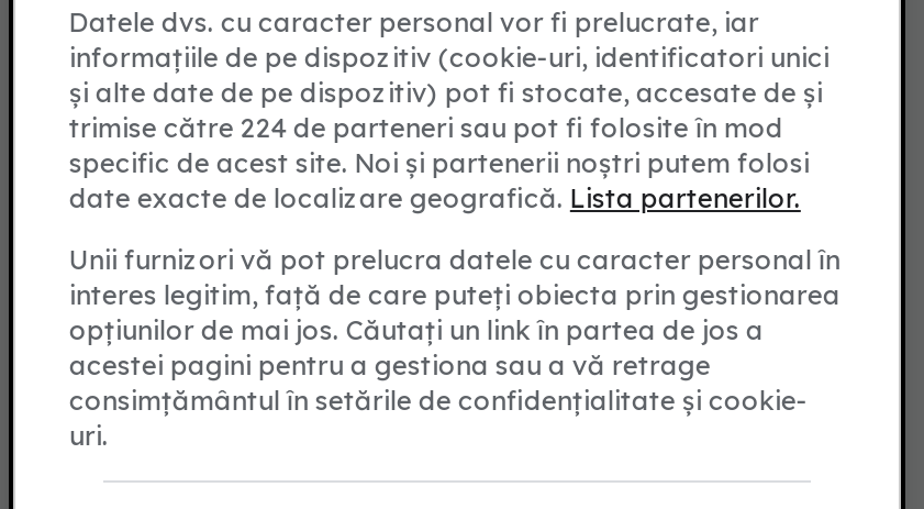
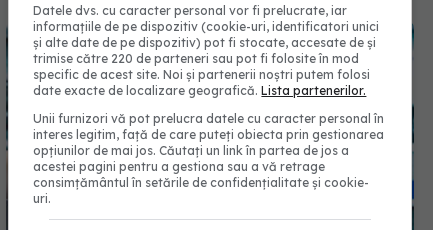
[69,111,783,144] trimise către 224 de parteneri sau pot fi folosite în mod -> [33,50,359,65] trimise către 220 de parteneri sau pot fi folosite în mod

